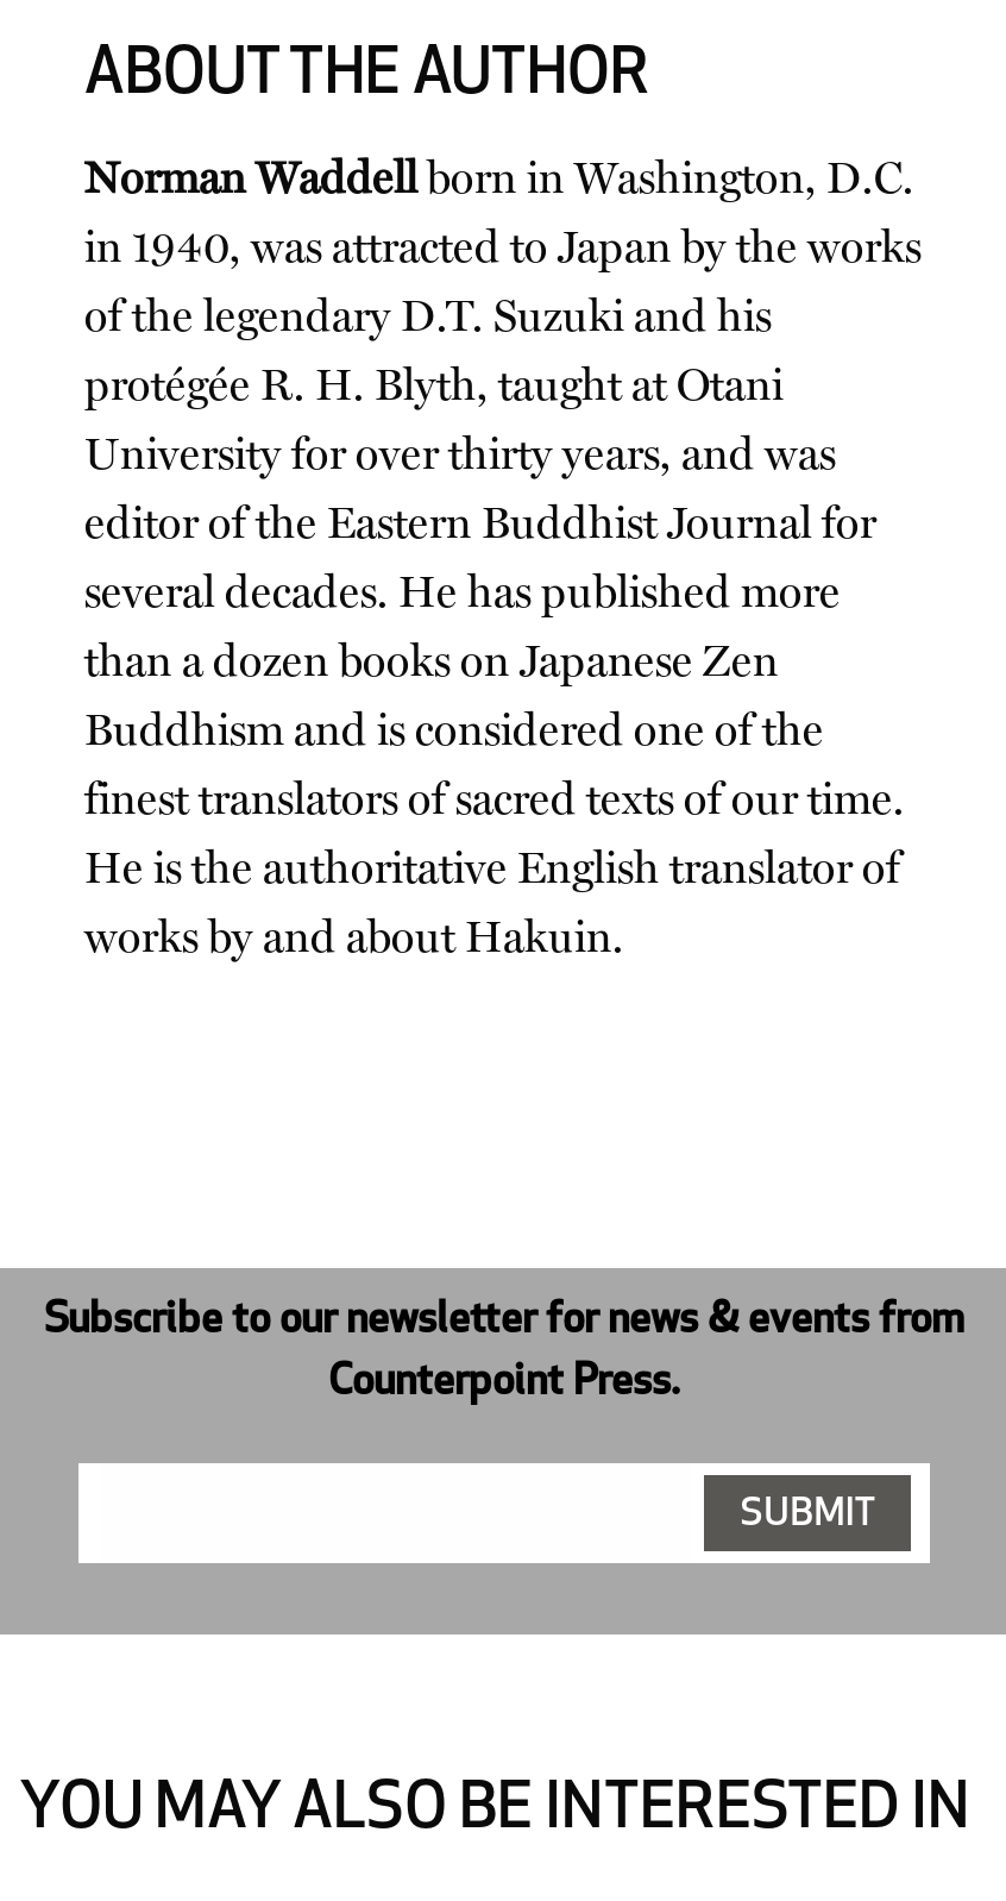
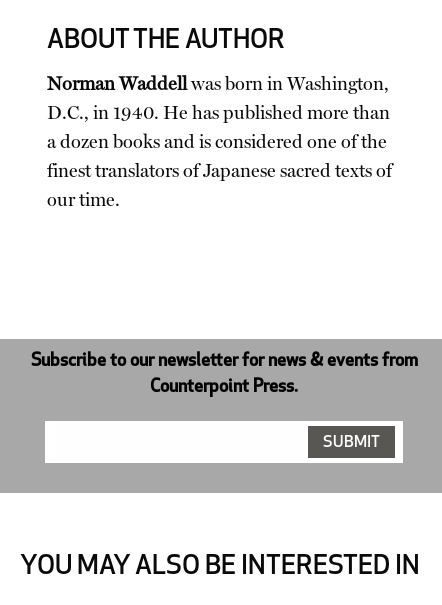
[84,151,921,963] Norman Waddellborn in Washington, D.C. | in 1940, was attracted to Japan by the works | of the legendary D.T. Suzuki and his | protégée R. H. Blyth, taught at Otani | University for over thirty years, and was | editor of the Eastern Buddhist Journal for | several decades. He has published more | than a dozen books on Japanese Zen | Buddhism and is considered one of the | finest translators of sacred texts of our time. | He is the authoritative English translator of | works by and about Hakuin. -> [47,73,392,211] Norman Waddell was born in Washington, | D.C., in 1940. He has published more than | a dozen books and is considered one of the | finest translators of Japanese sacred texts of | our time.

